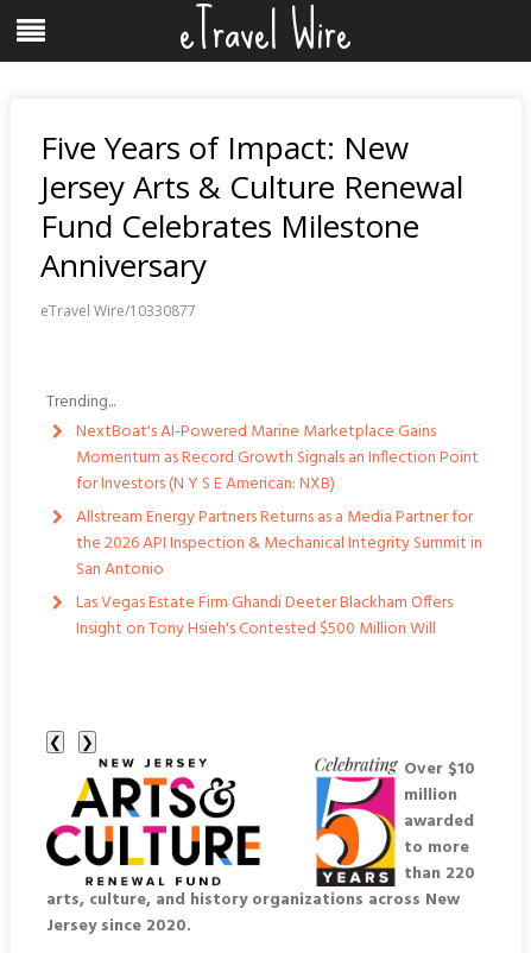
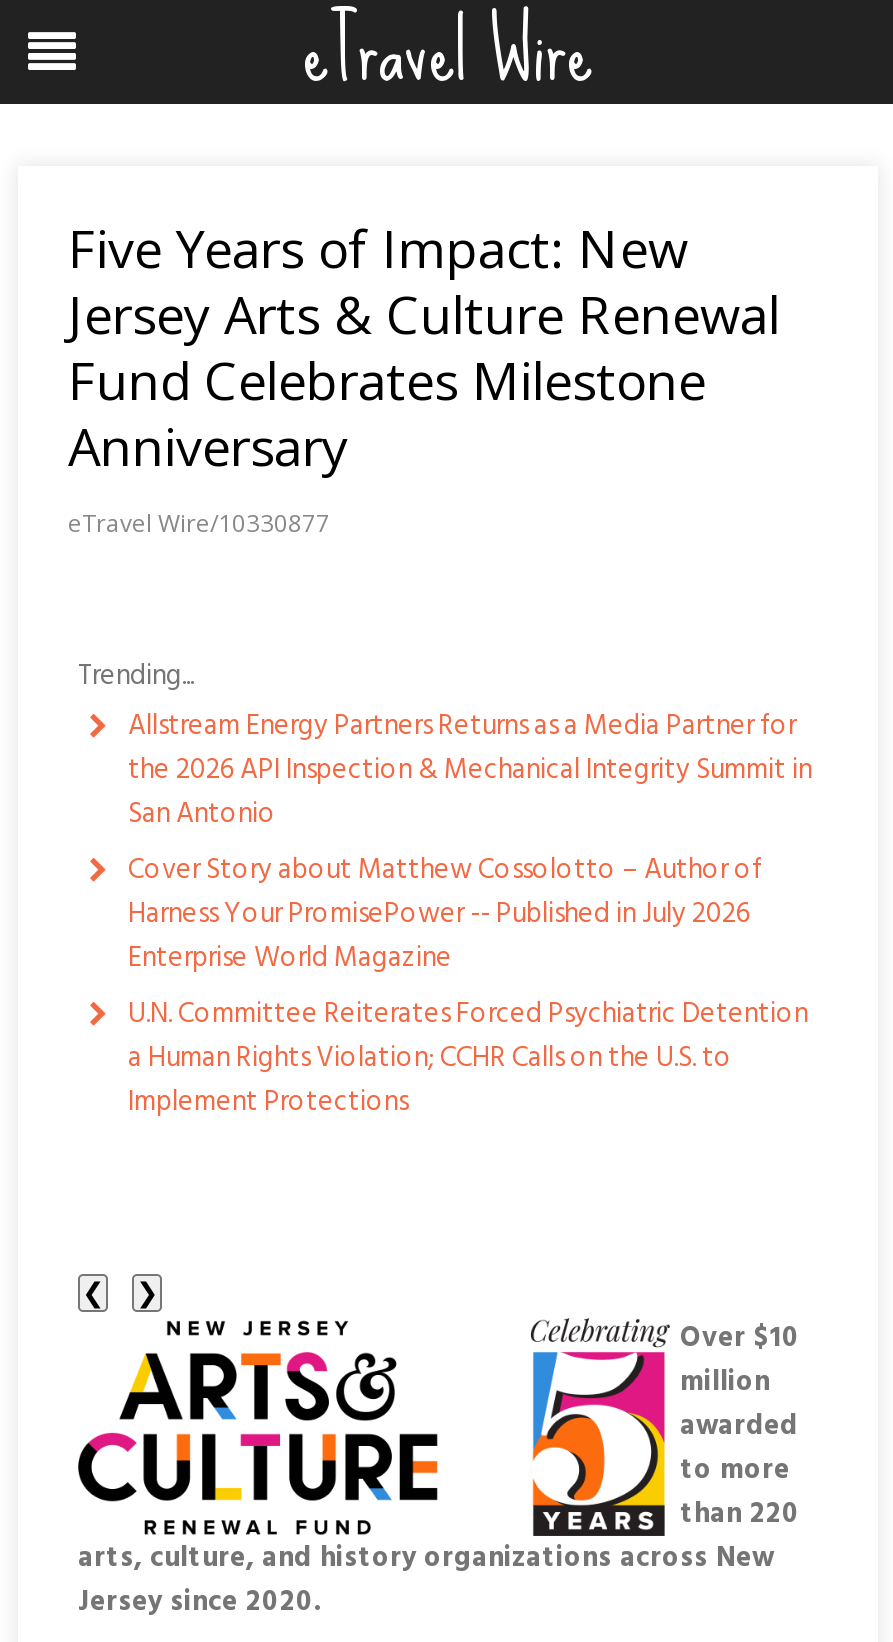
[76,418,479,498] NextBoat's AI-Powered Marine Marketplace Gains | Momentum as Record Growth Signals an Inflection Point | for Investors (N Y S E American: NXB) -> none
moved [76,504,482,583] -> [128,704,812,838]: Allstream Energy Partners Returns as a Media Partner for | the 2026 API Inspection & Mechanical Integrity Summit in | San Antonio
[76,589,453,643] Las Vegas Estate Firm Ghandi Deeter Blackham Offers | Insight on Tony Hsieh's Contested $500 Million Will -> [128,848,808,1126] Cover Story about Matthew Cossolotto – Author of | Harness Your PromisePower -- Published in July 2026 | Enterprise World Magazine | U.N. Committee Reiterates Forced Psychiatric Detention | a Human Rights Violation; CCHR Calls on the U.S. to | Implement Protections

